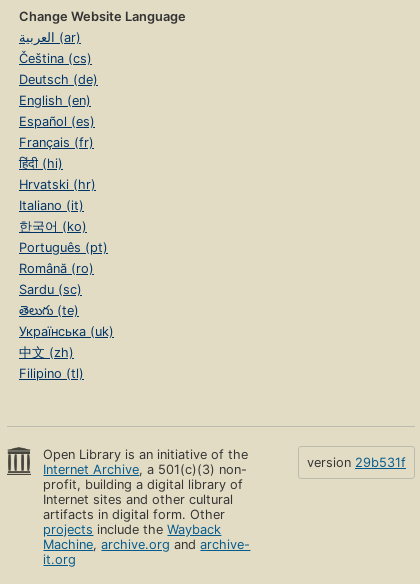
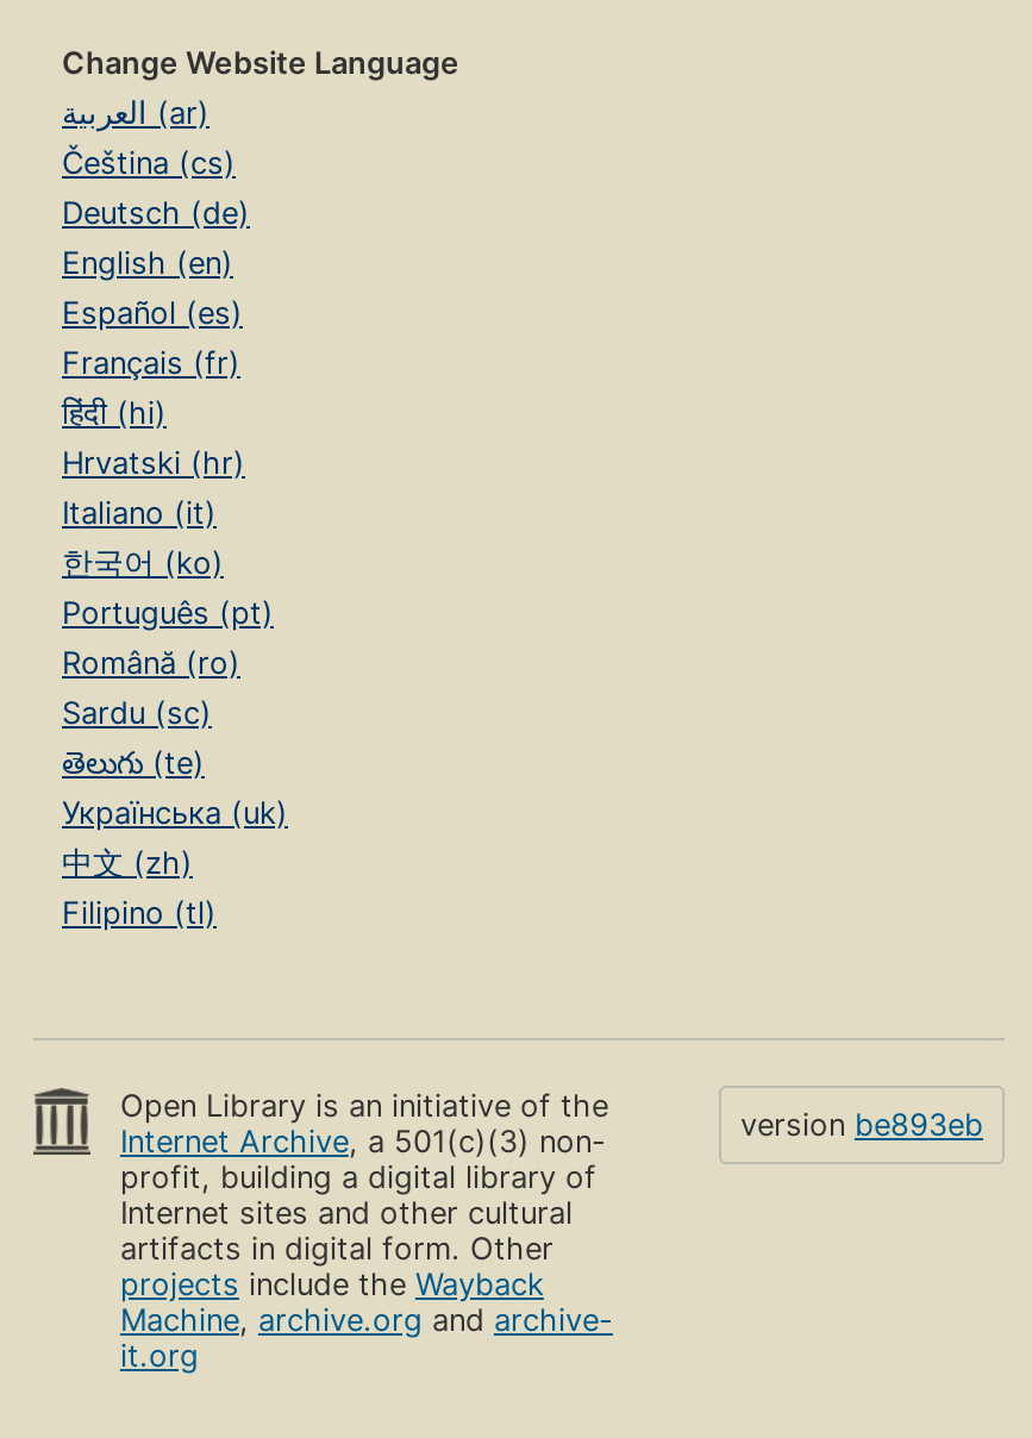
[307,455,406,470] version 29b531f -> [740,1107,983,1143] version be893eb

